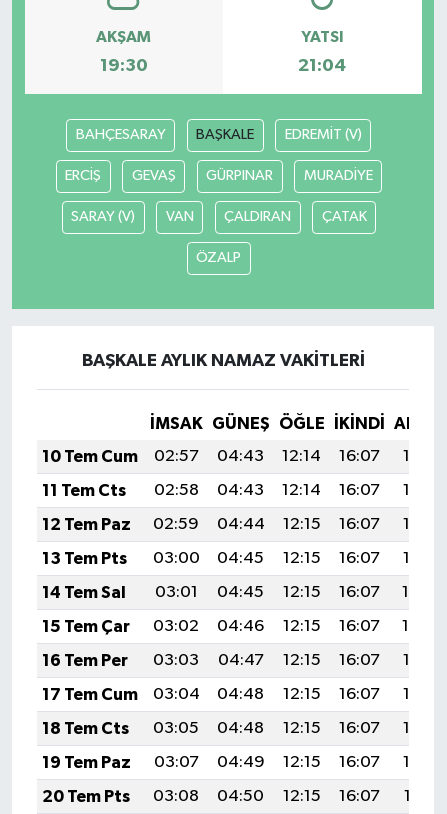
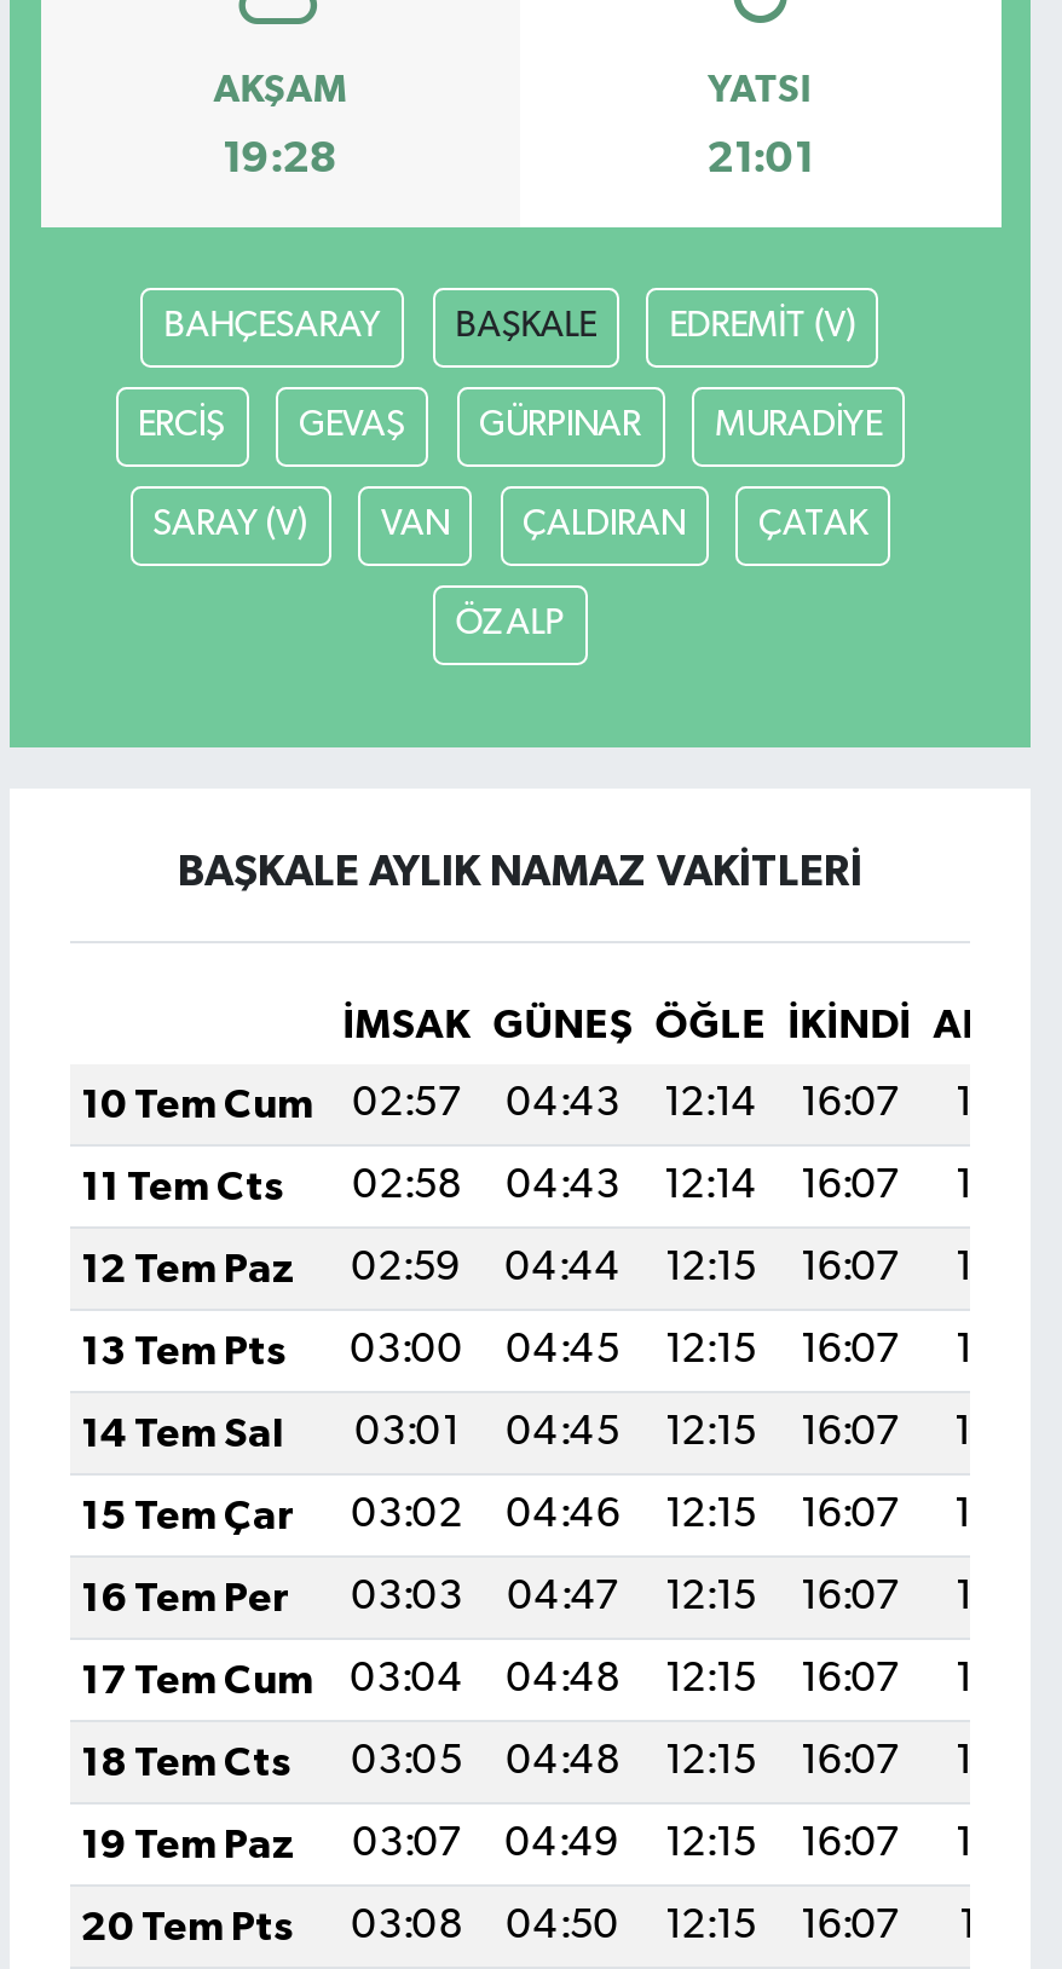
[100,57,148,75] 19:30 -> [222,137,338,181] 19:28
[298,57,346,75] 21:04 -> [707,137,813,181] 21:01

